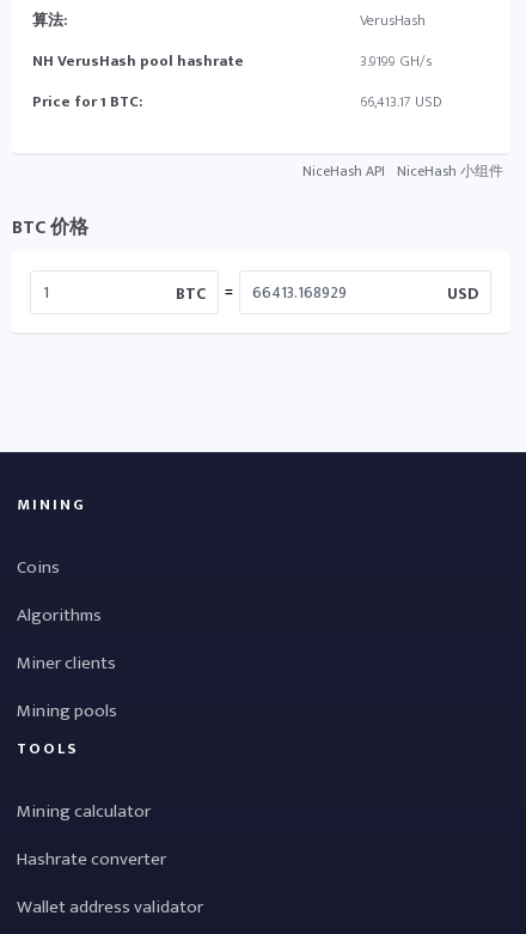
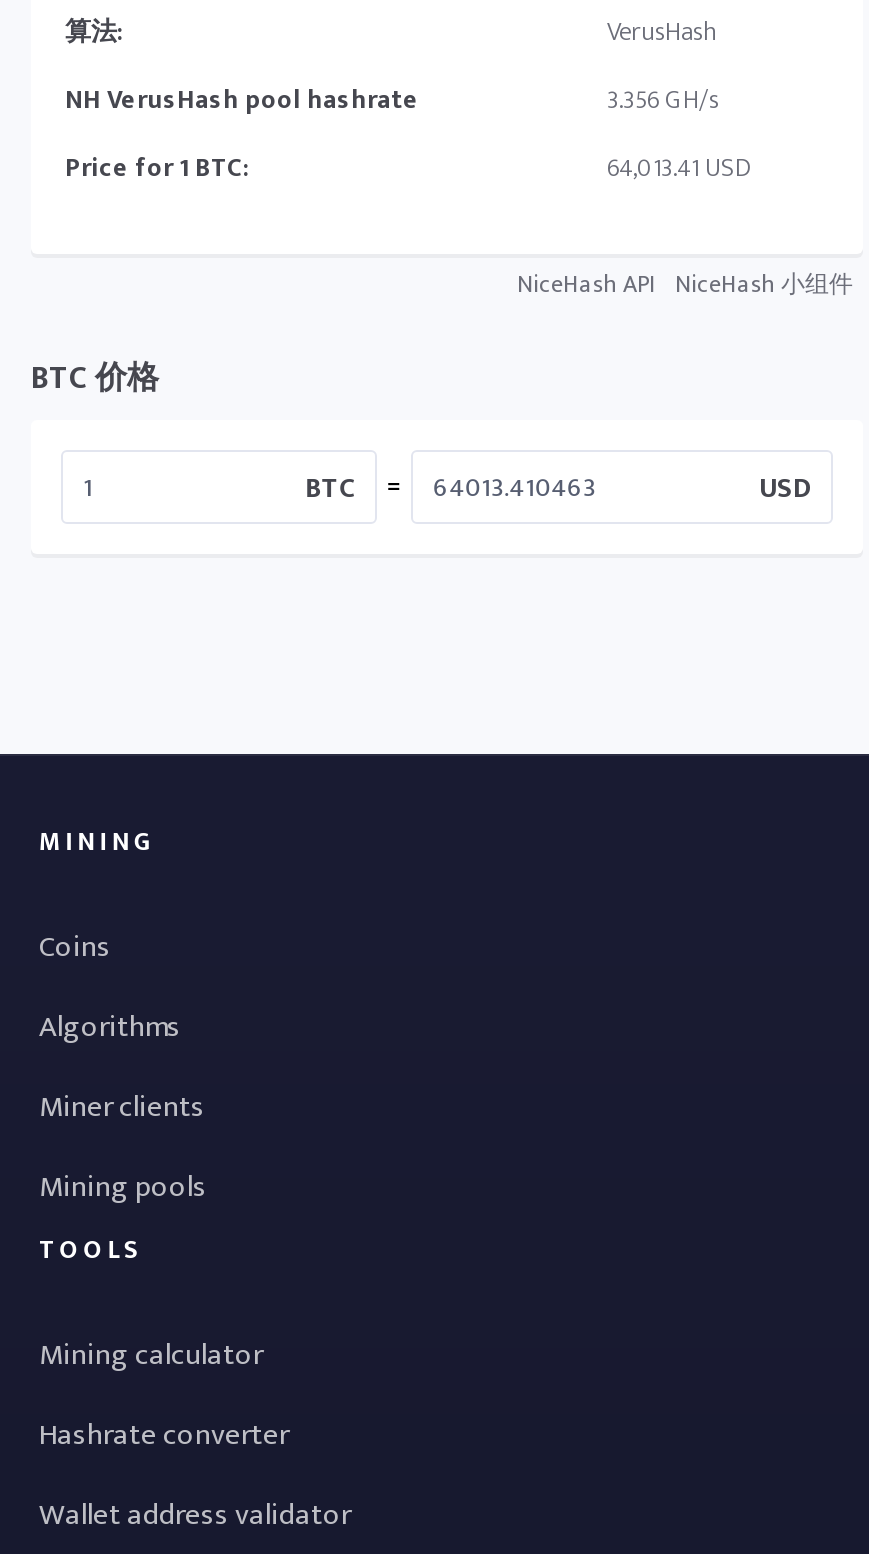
[360,48,432,74] 3.9199 GH/s -> [607,78,719,122] 3.356 GH/s
[360,88,442,115] 66,413.17 USD -> [607,146,751,190] 64,013.41 USD

